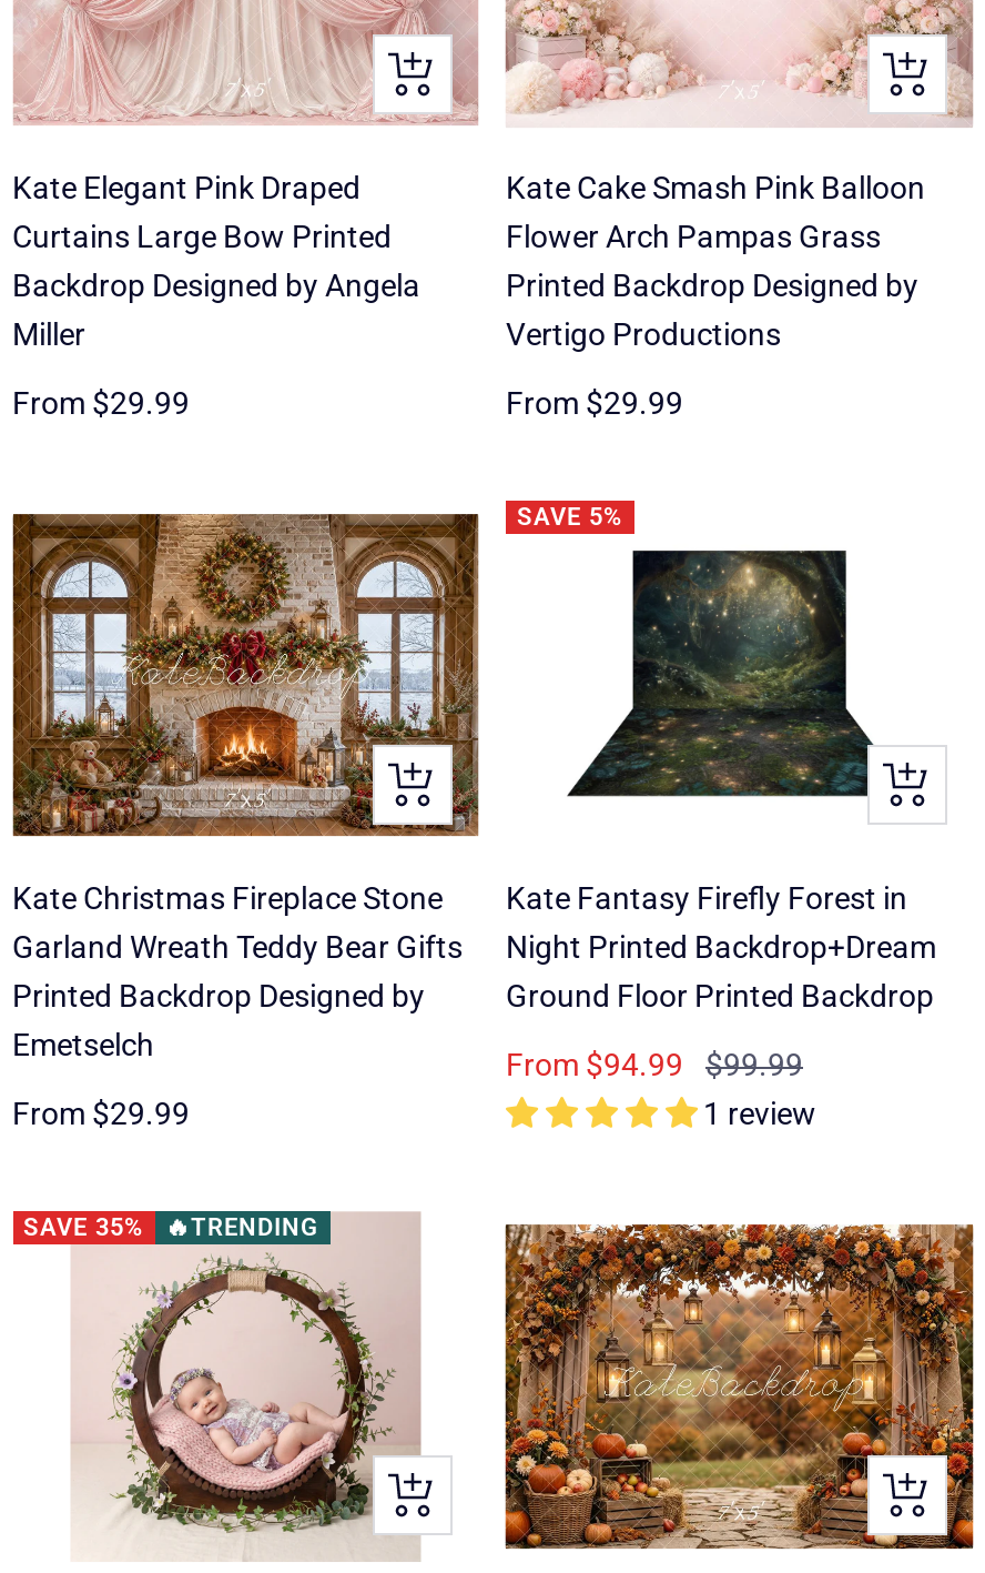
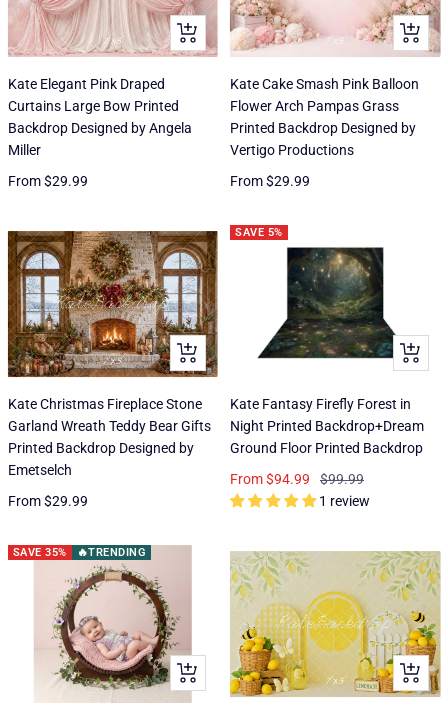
[504,1223,974,1550] [image] -> [229,551,441,697] [image]

